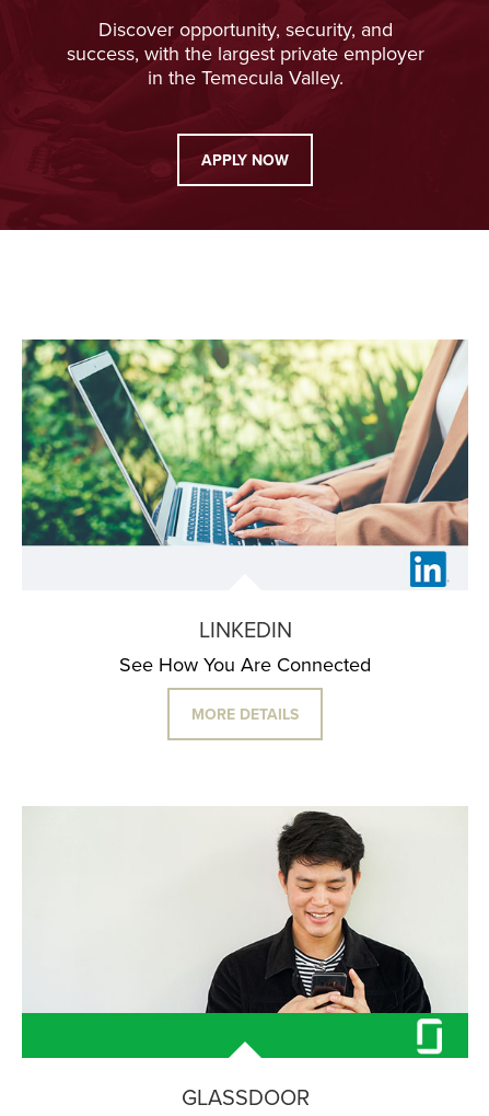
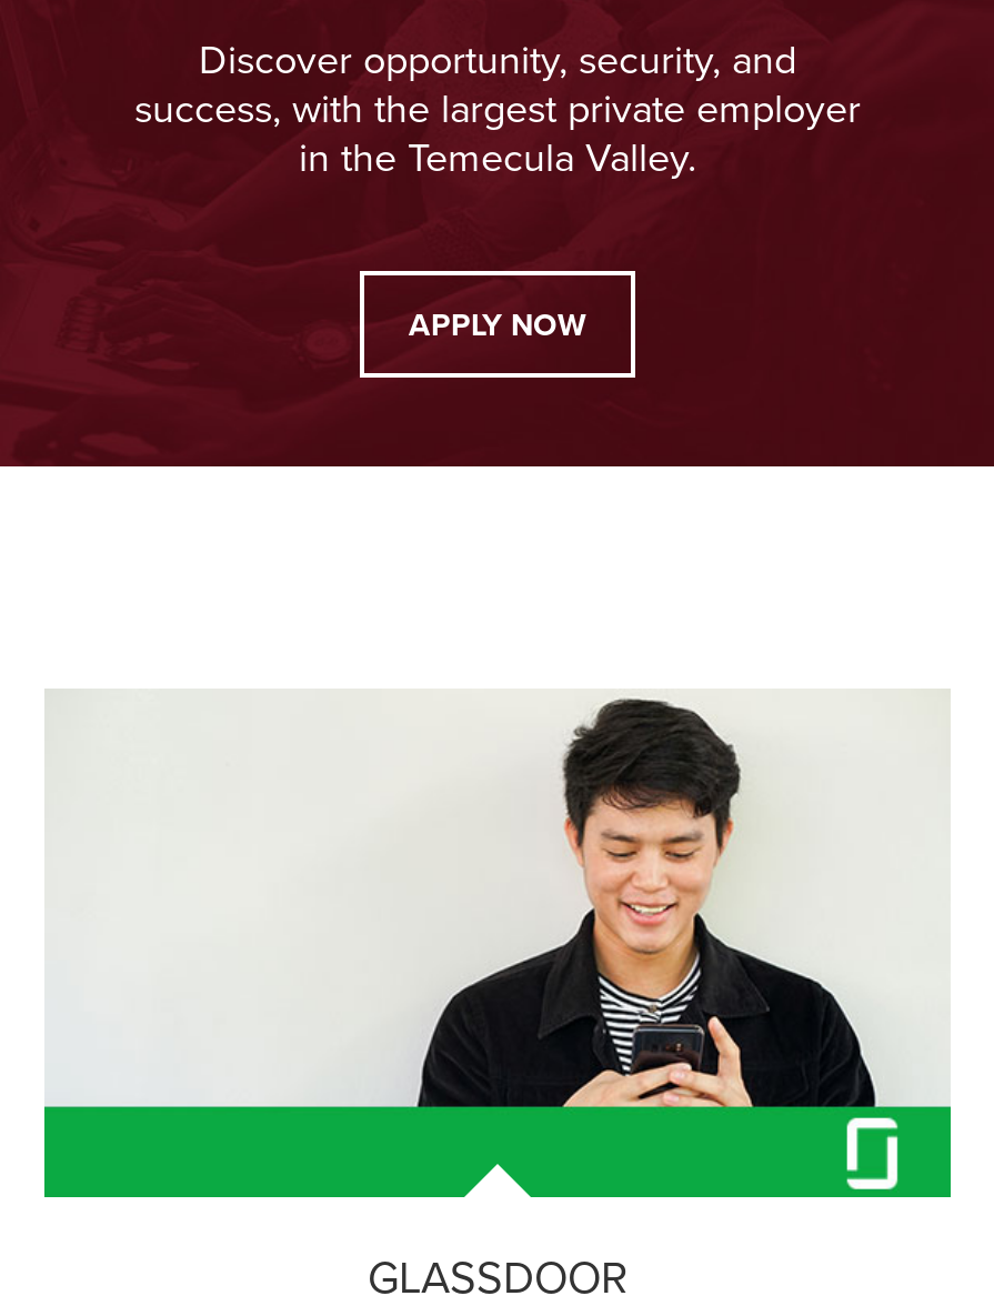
[21,338,469,725] [image] | LINKEDIN | See How You Are Connected | MORE DETAILS -> none

